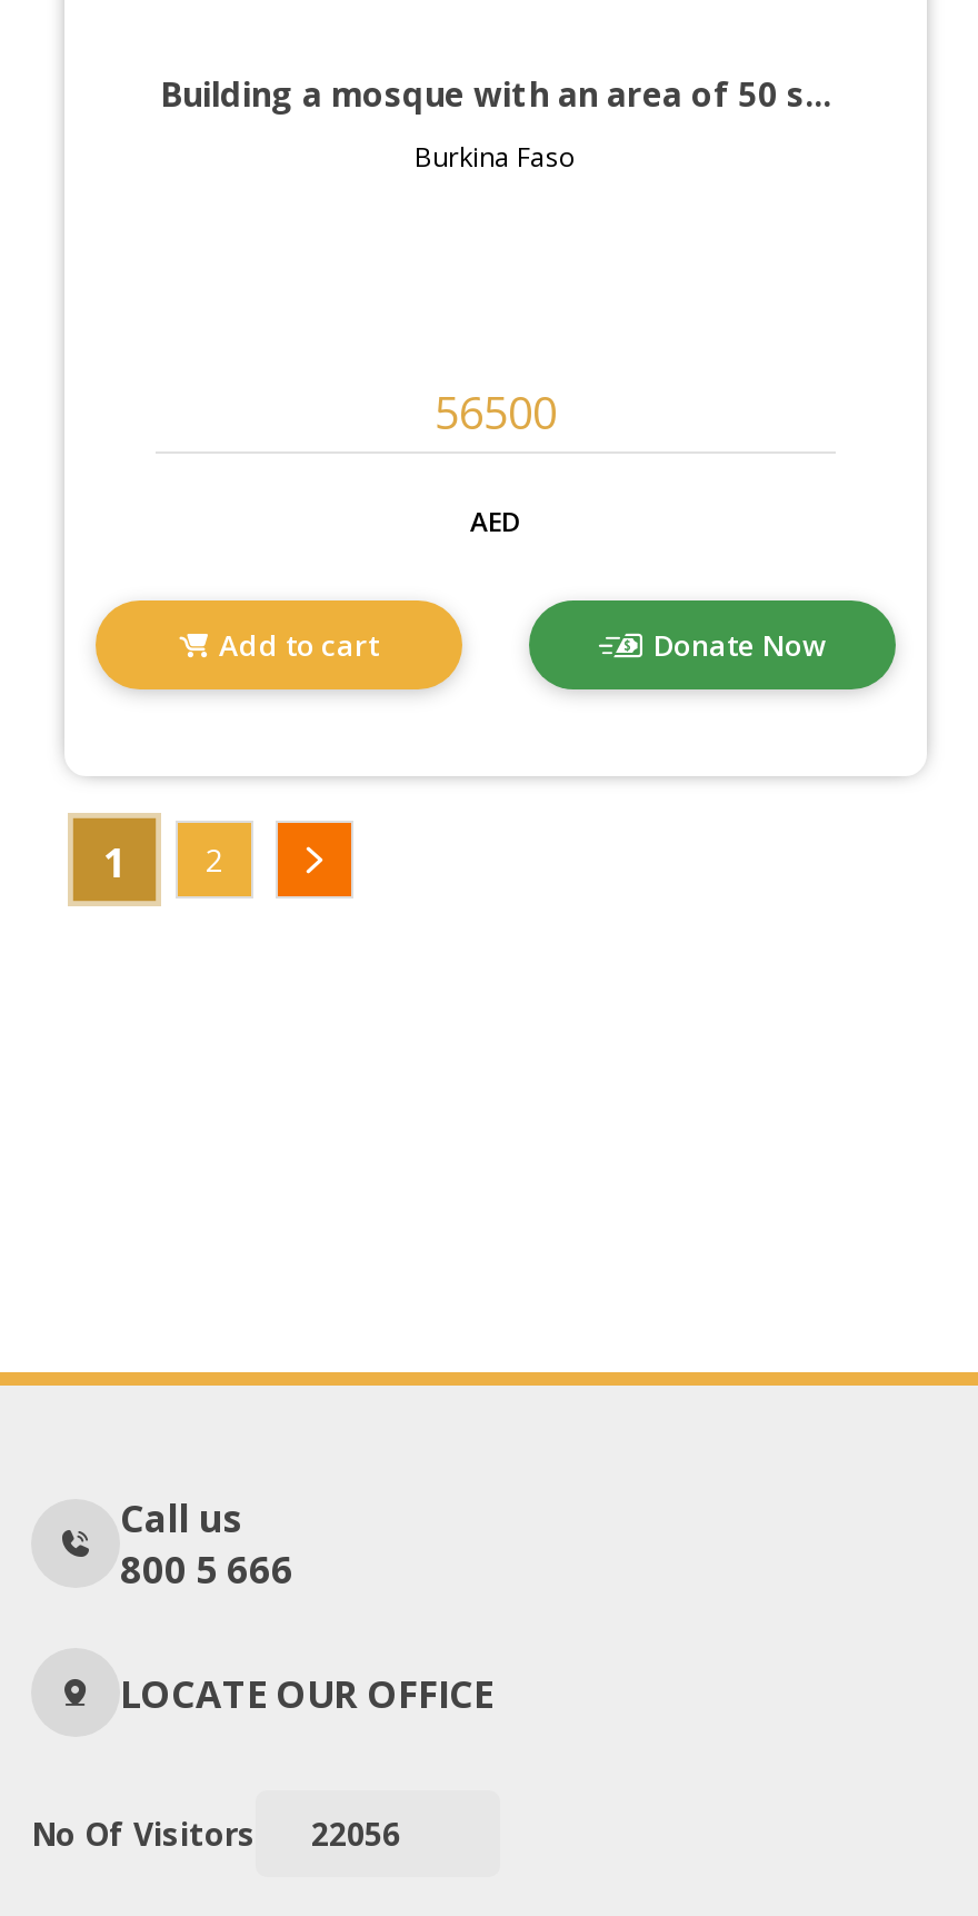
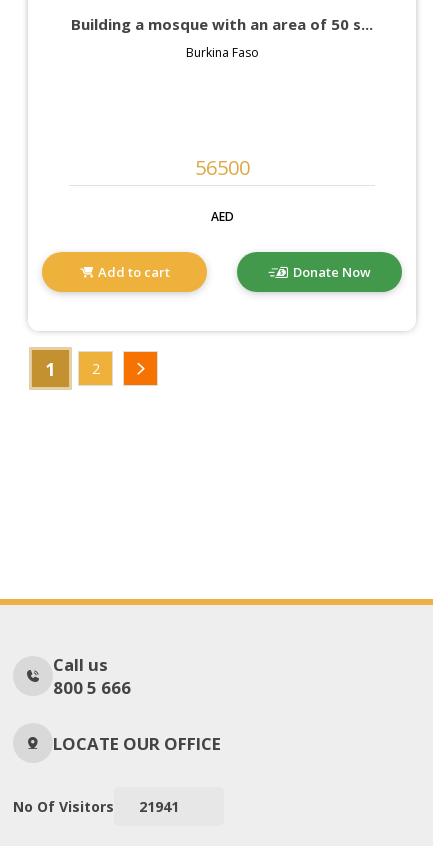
[31,1813,400,1855] No Of Visitors 22056 -> [13,797,179,816] No Of Visitors 21941

